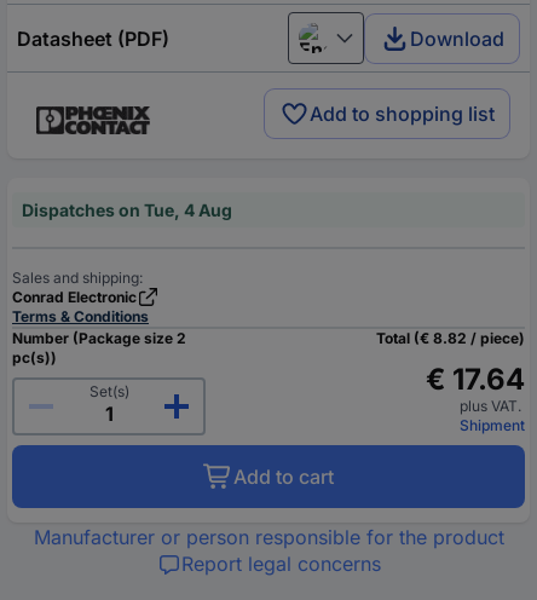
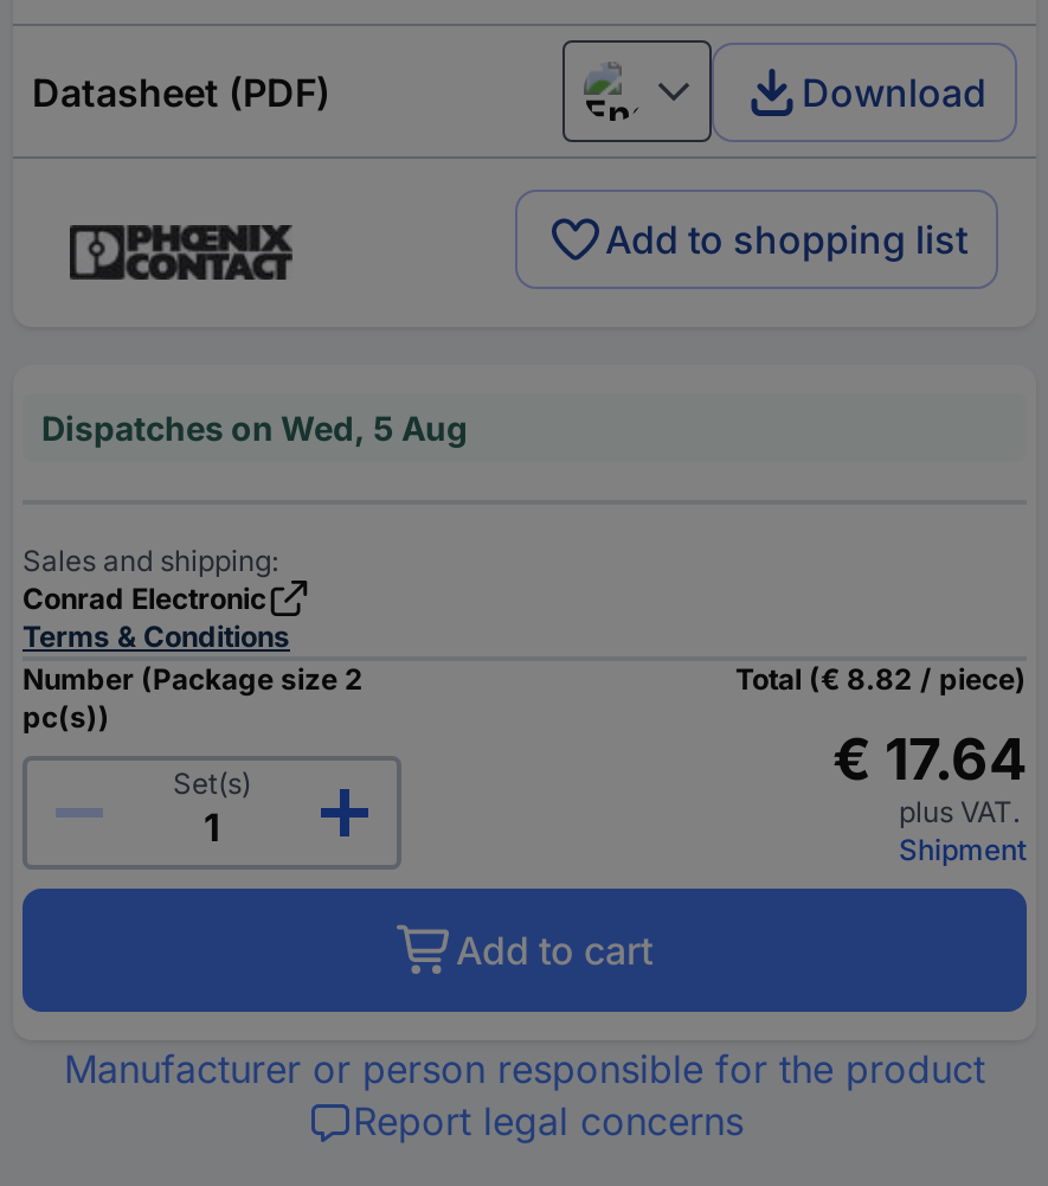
[22,200,232,220] Dispatches on Tue, 4 Aug -> [41,408,468,448] Dispatches on Wed, 5 Aug

